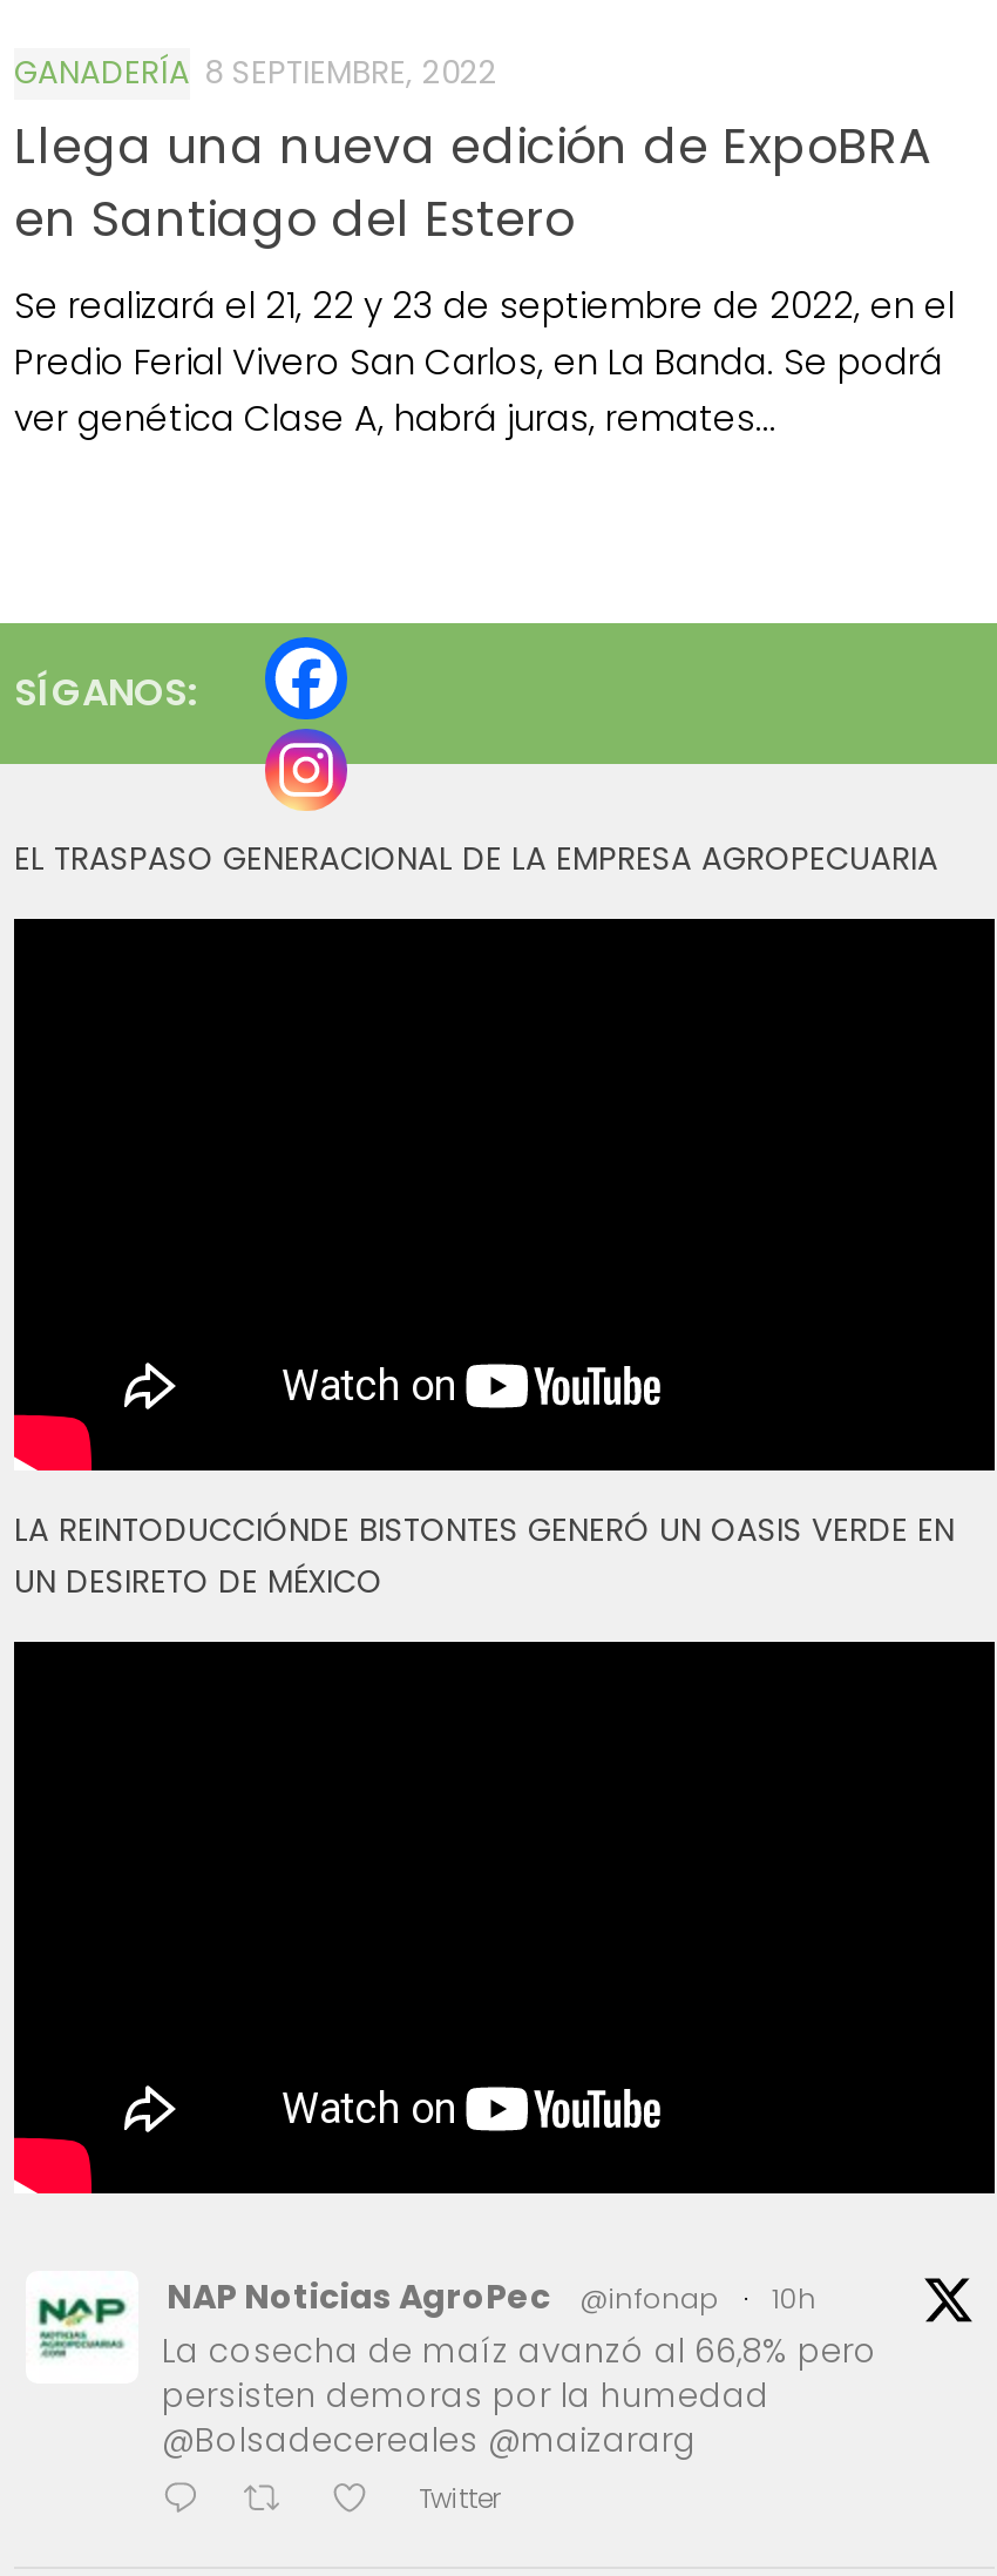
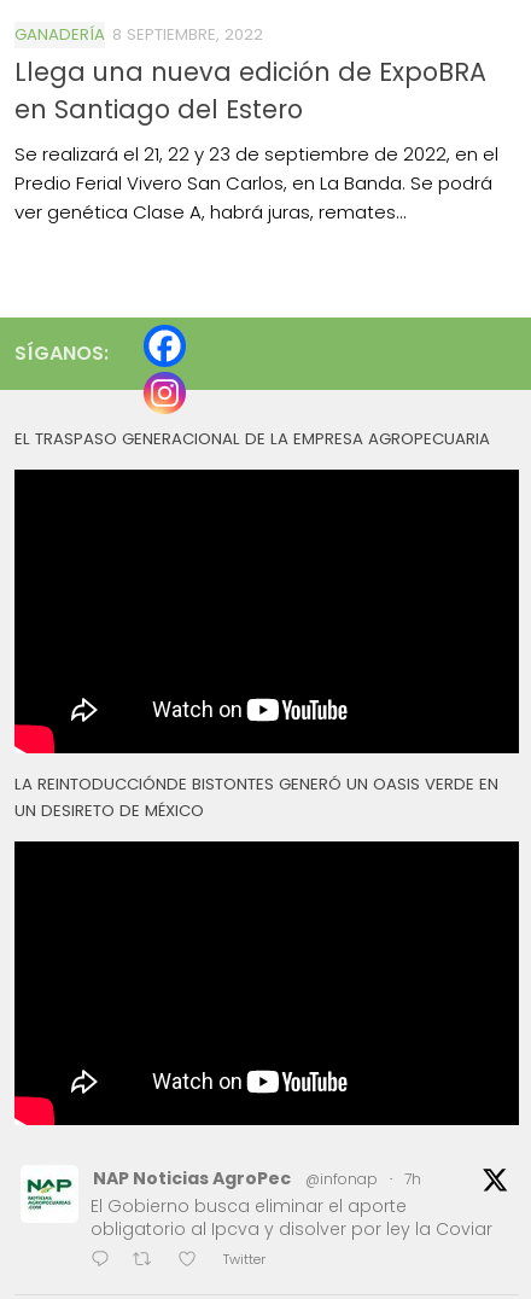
[162,2278,877,2464] 10h | La cosecha de maíz avanzó al 66,8% pero | persisten demoras por la humedad | @Bolsadecereales @maizararg -> [91,1169,492,1241] 7h | El Gobierno busca eliminar el aporte | obligatorio al Ipcva y disolver por ley la Coviar

